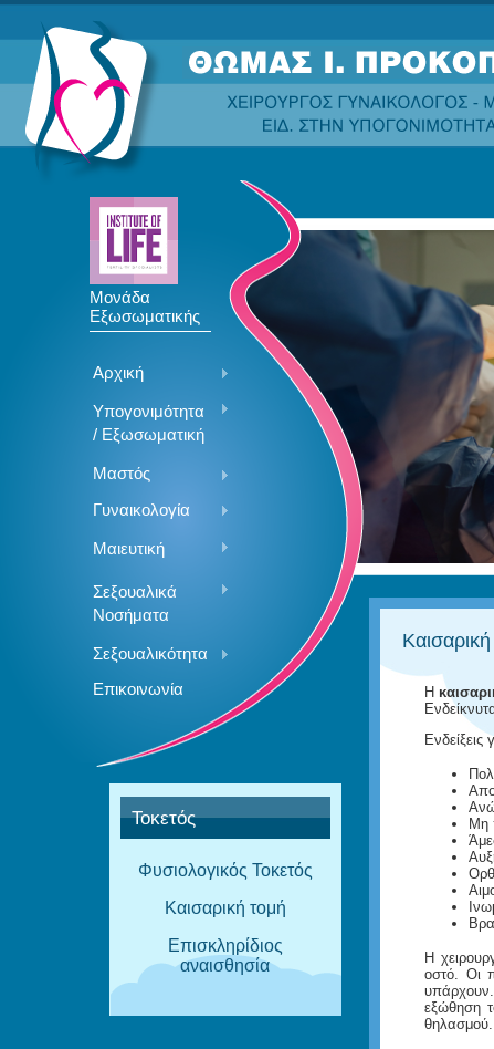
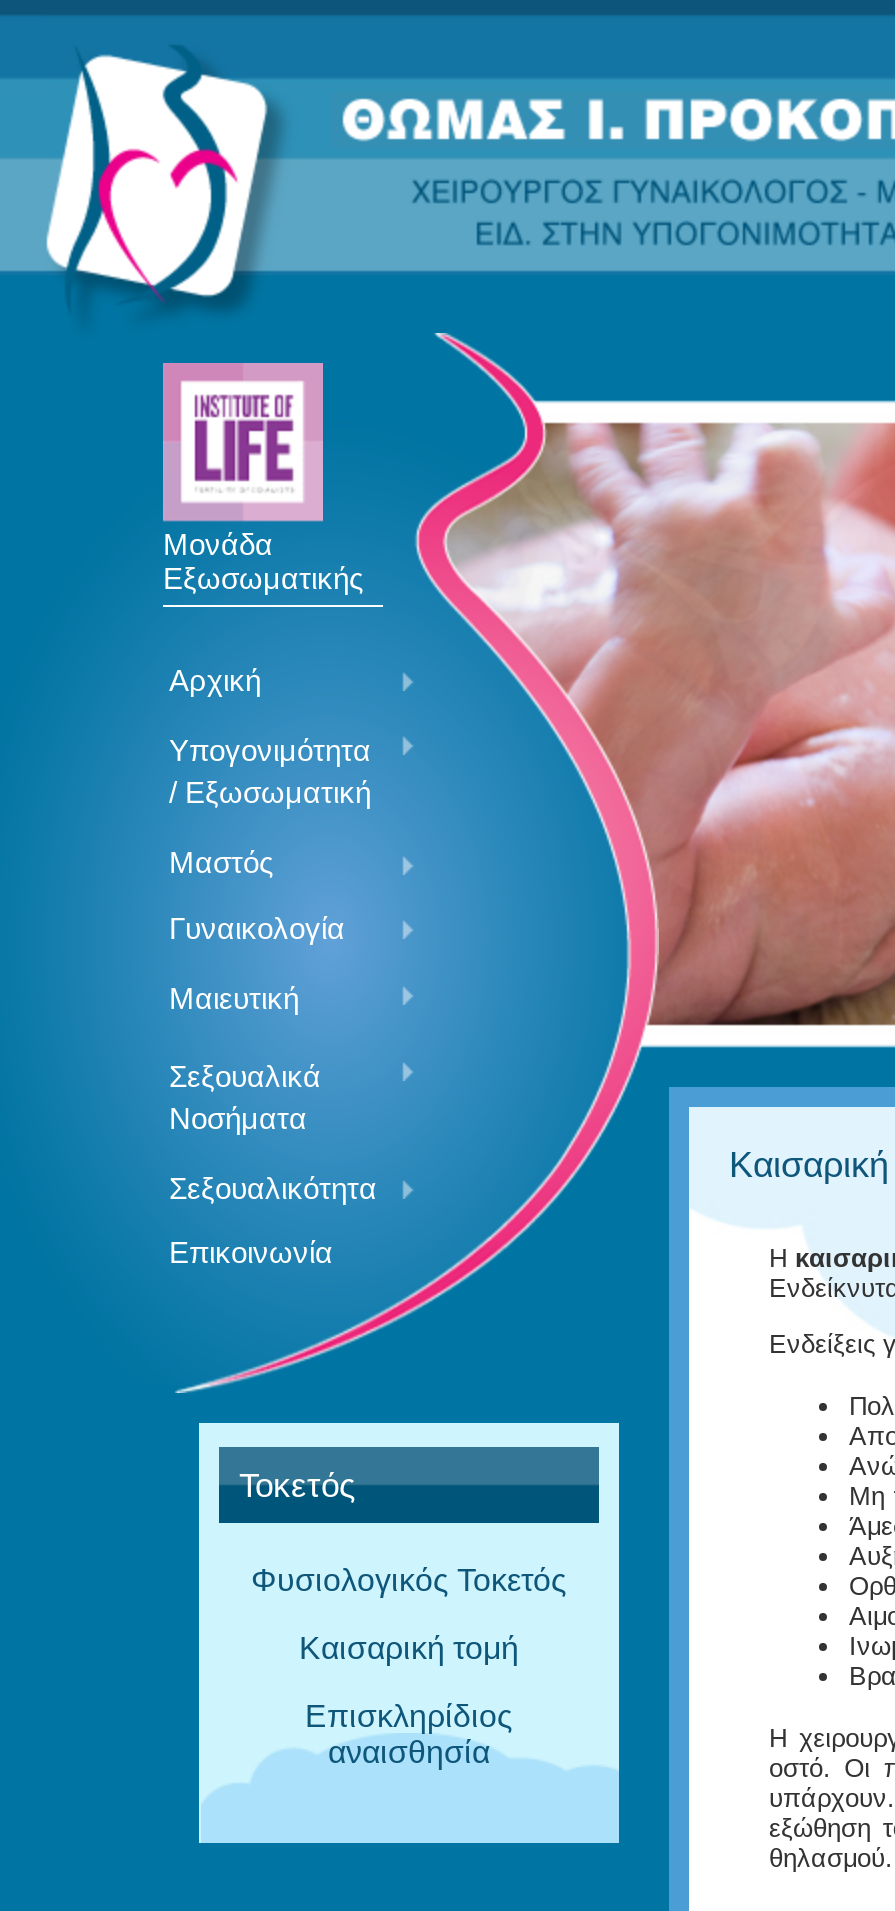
[245,229,491,563] [image] -> [445,421,889,1025] [image]

